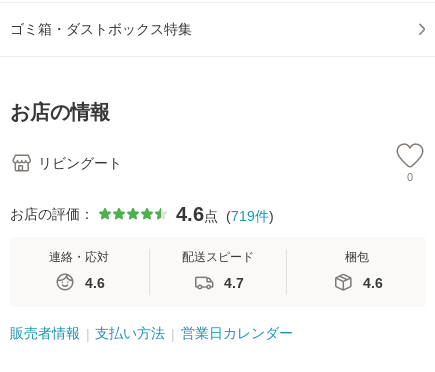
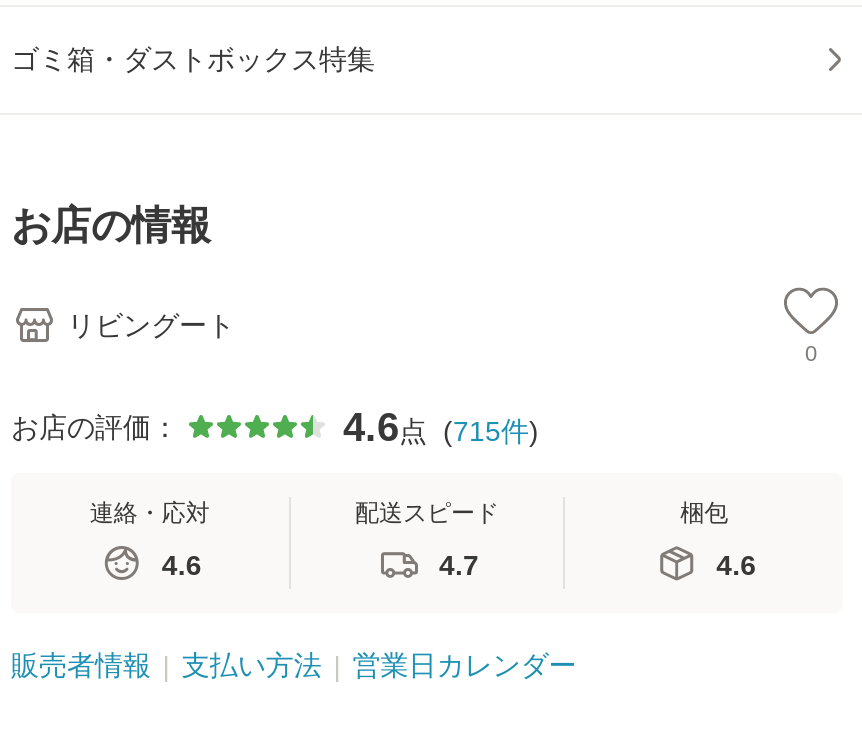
[176,203,274,225] 4.6点 (719件) -> [343,406,539,450] 4.6点 (715件)

